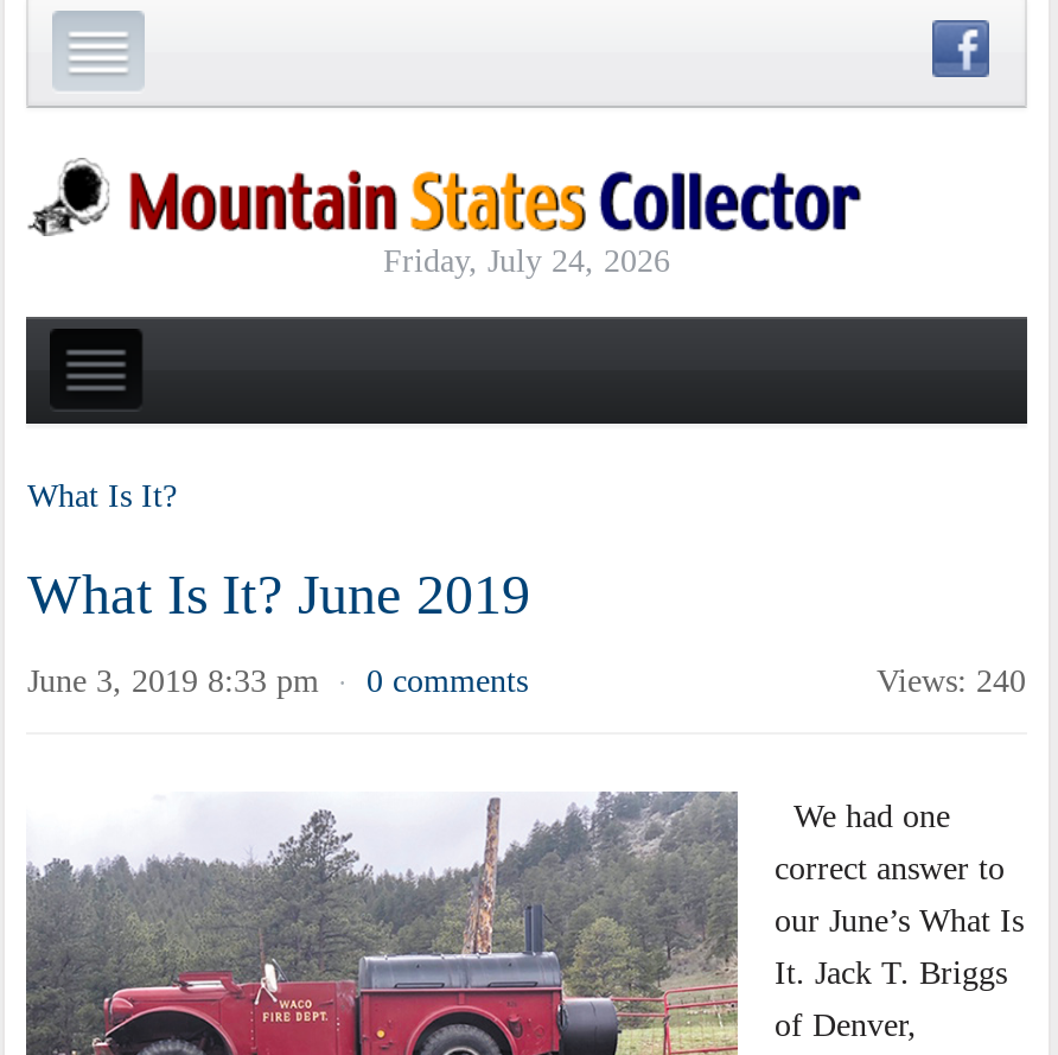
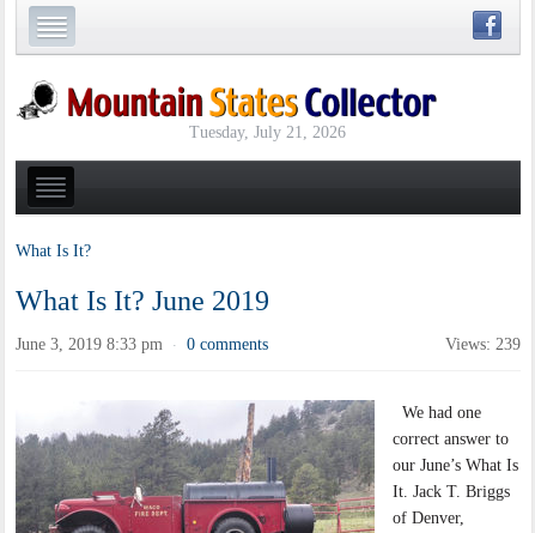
[383,243,670,278] Friday, July 24, 2026 -> [190,123,346,141] Tuesday, July 21, 2026
[877,665,1026,700] Views: 240 -> [445,336,520,354] Views: 239

